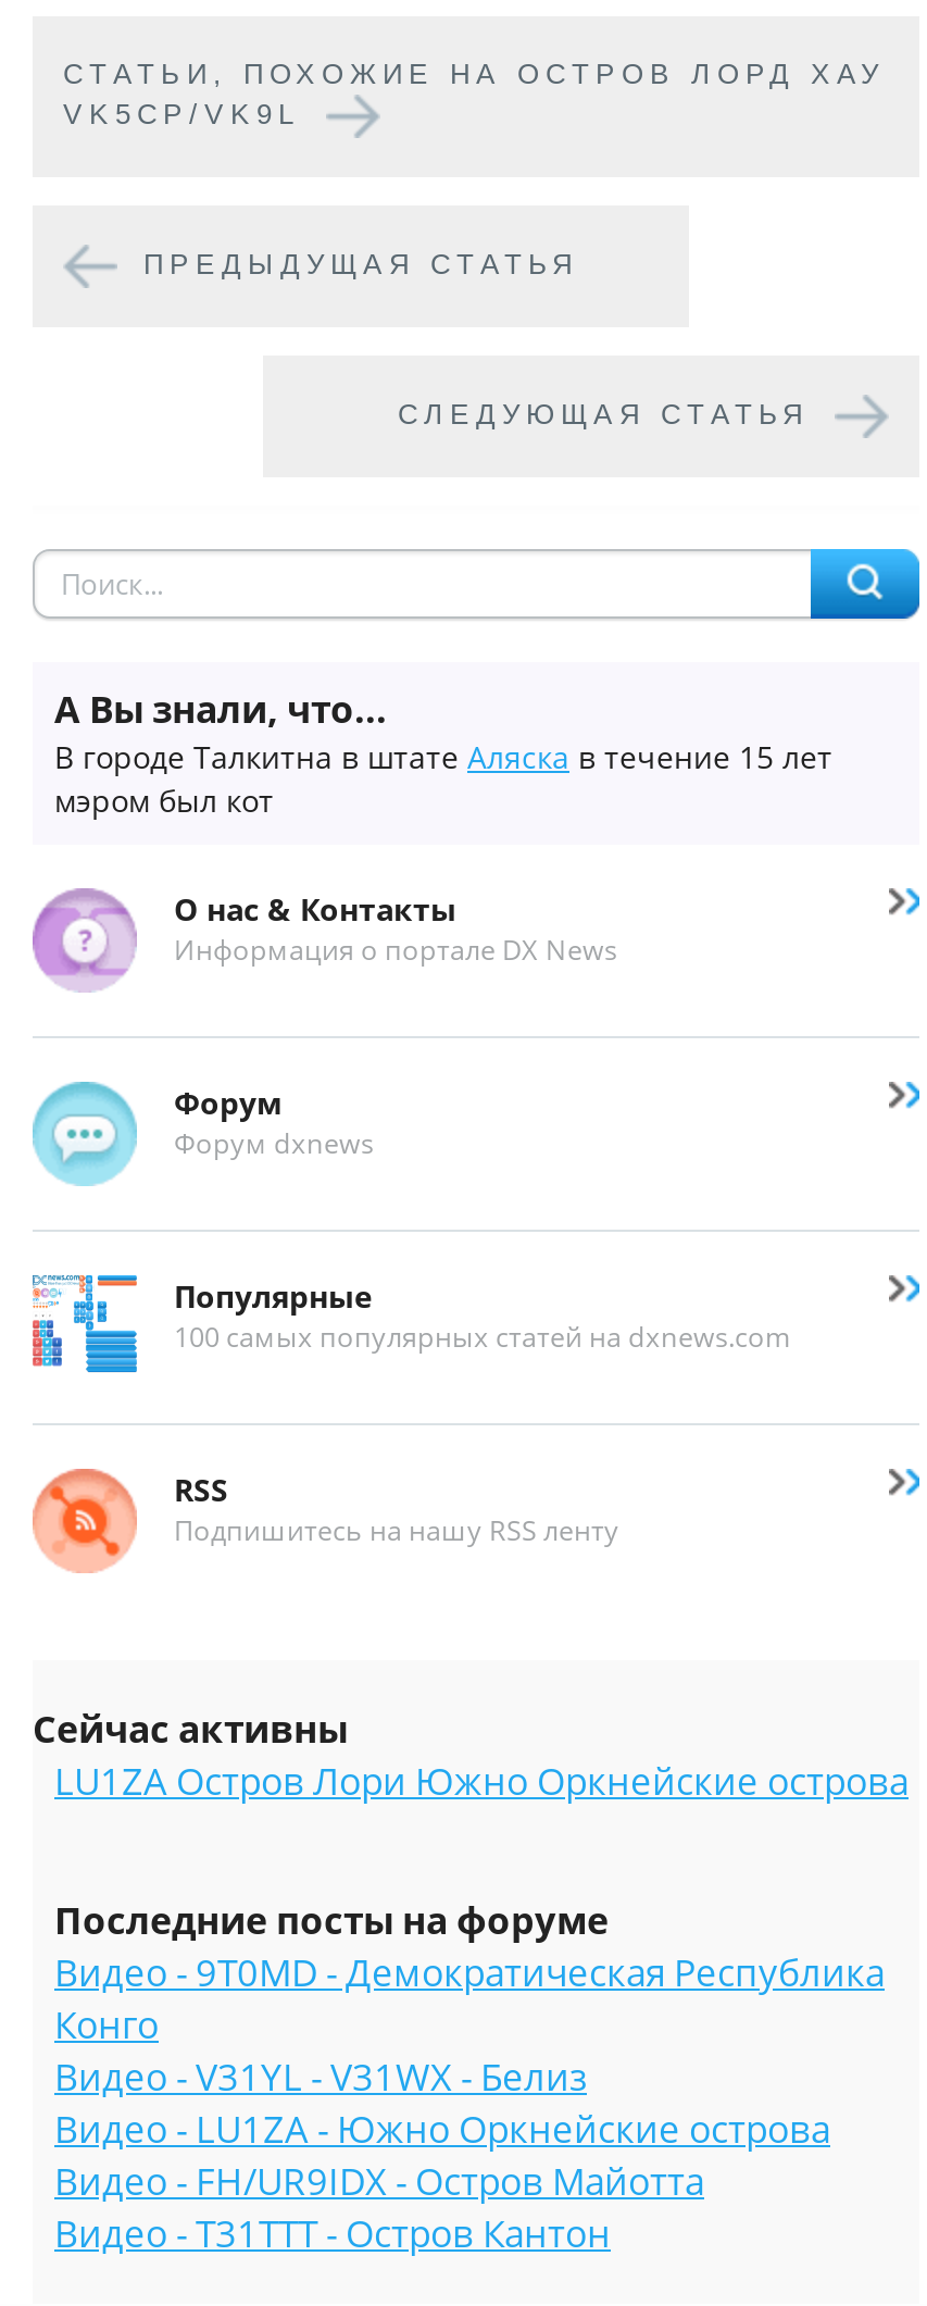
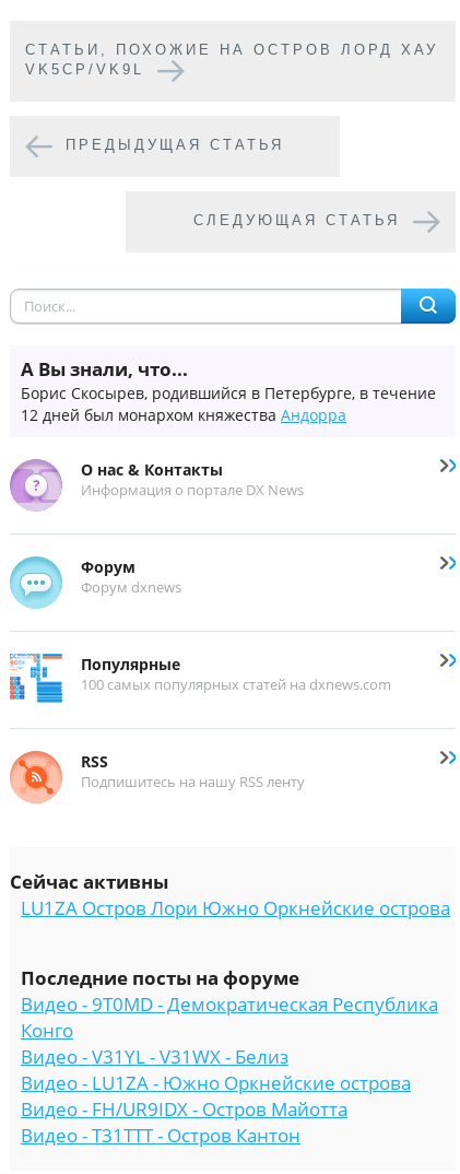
[54,735,832,820] В городе Талкитна в штате Аляска в течение 15 лет | мэром был кот -> [21,382,436,425] Борис Скосырев, родившийся в Петербурге, в течение | 12 дней был монархом княжества Андорра

